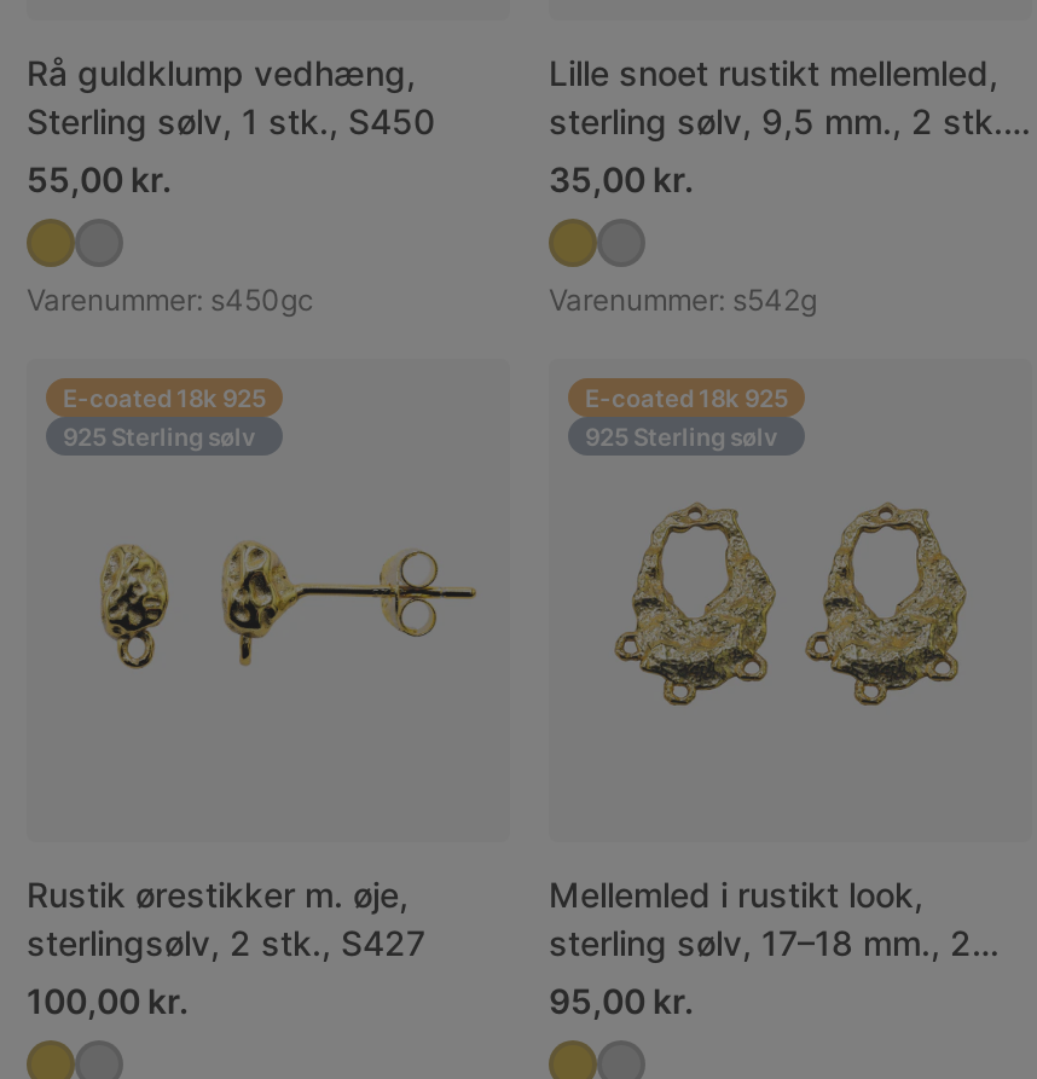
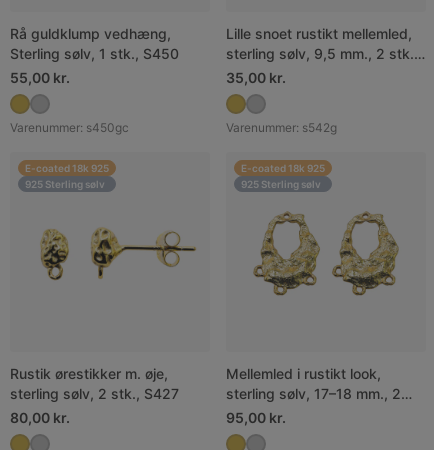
[27,922,425,1021] sterlingsølv, 2 stk., S427 | 100,00 kr. -> [10,385,179,426] sterling sølv, 2 stk., S427 | 80,00 kr.

